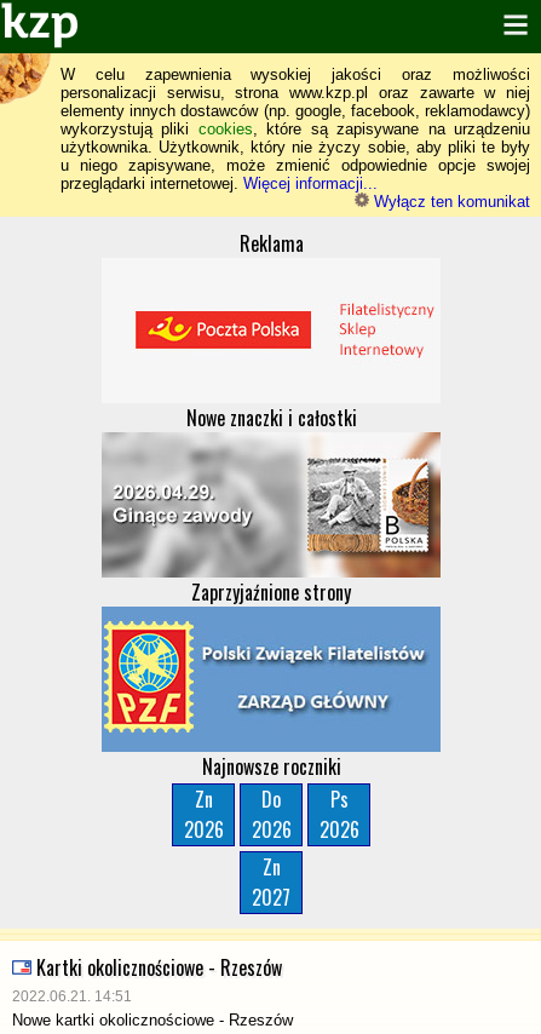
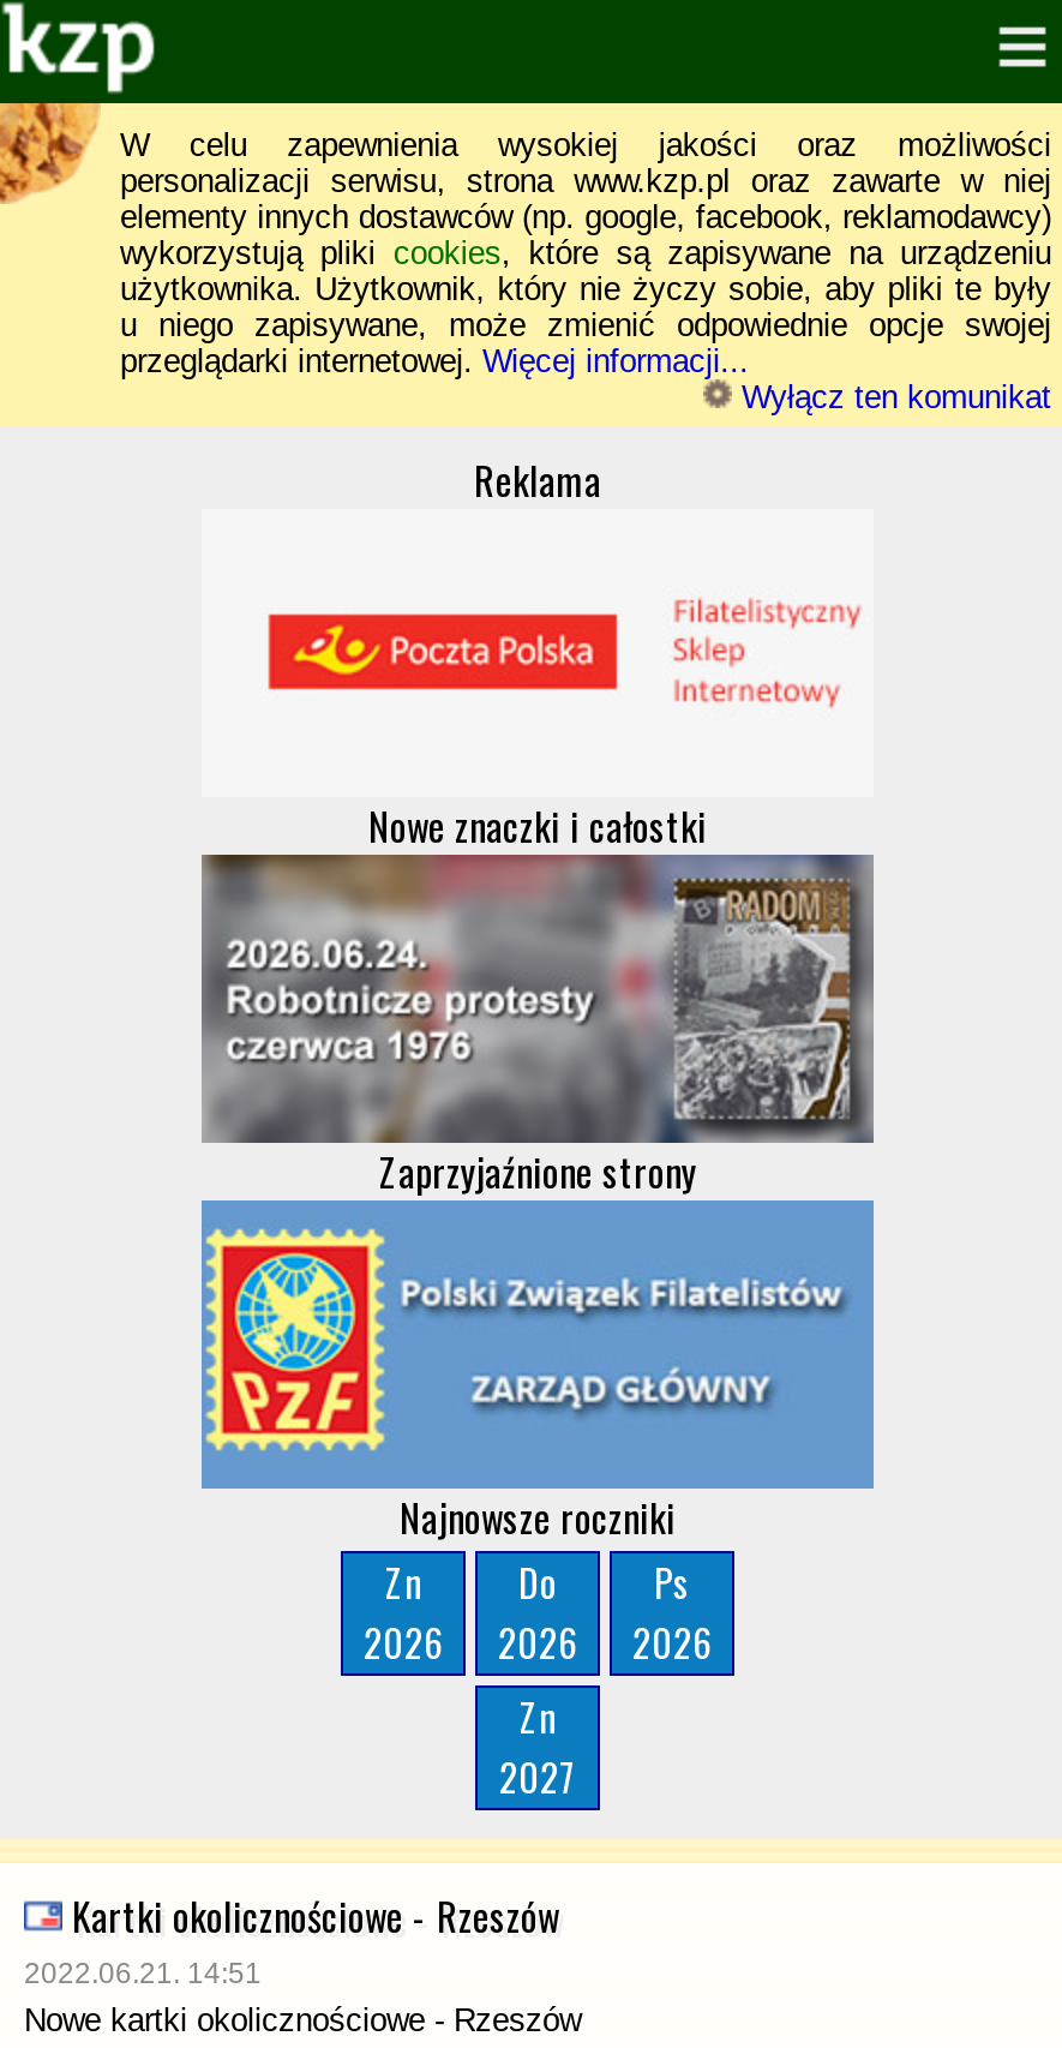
[103,432,442,579] [image] -> [202,852,874,1145] [image]

